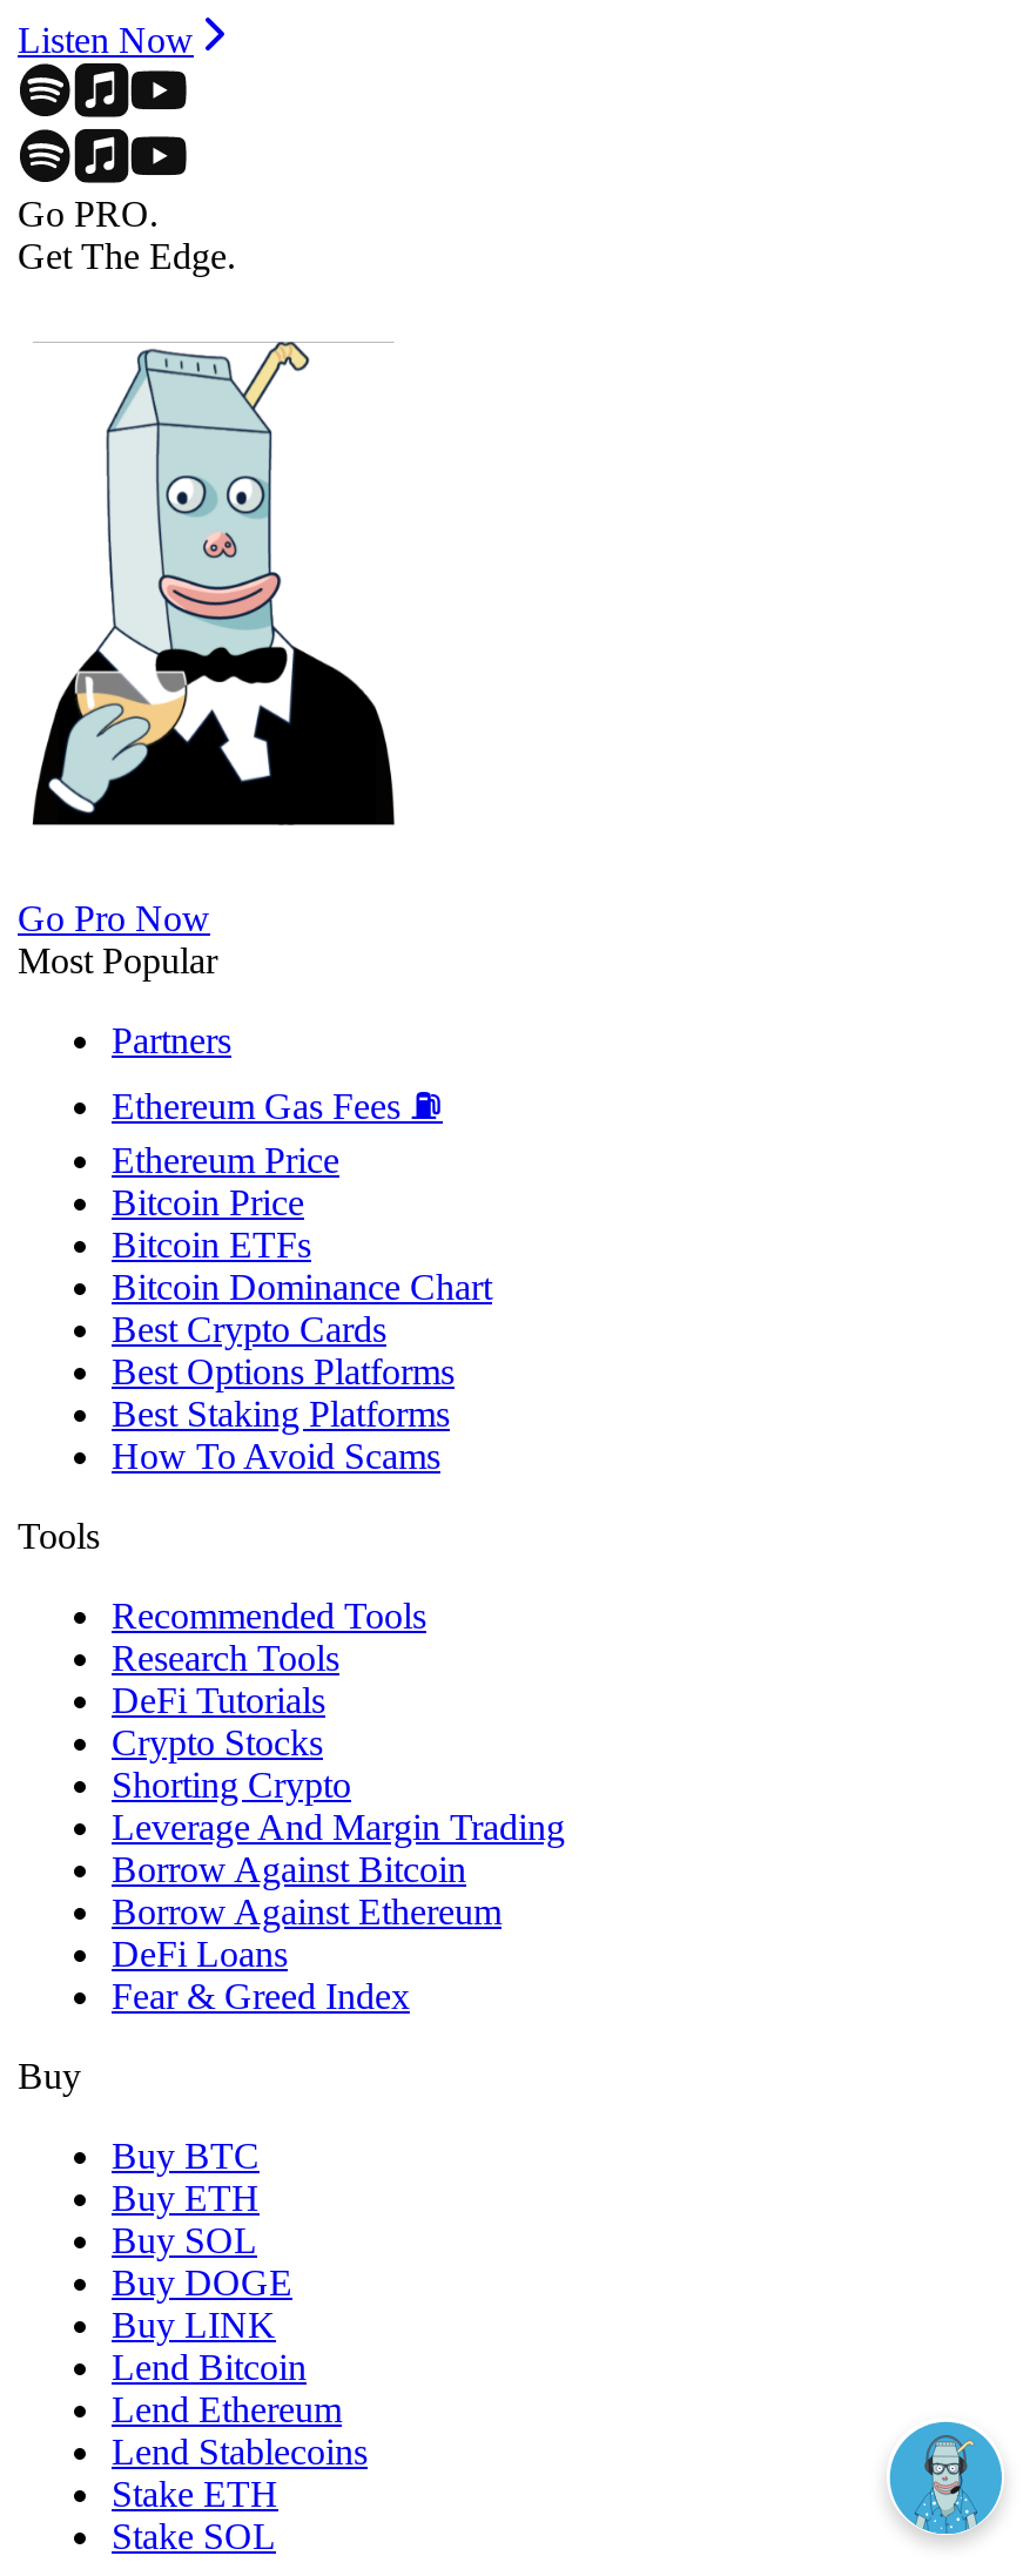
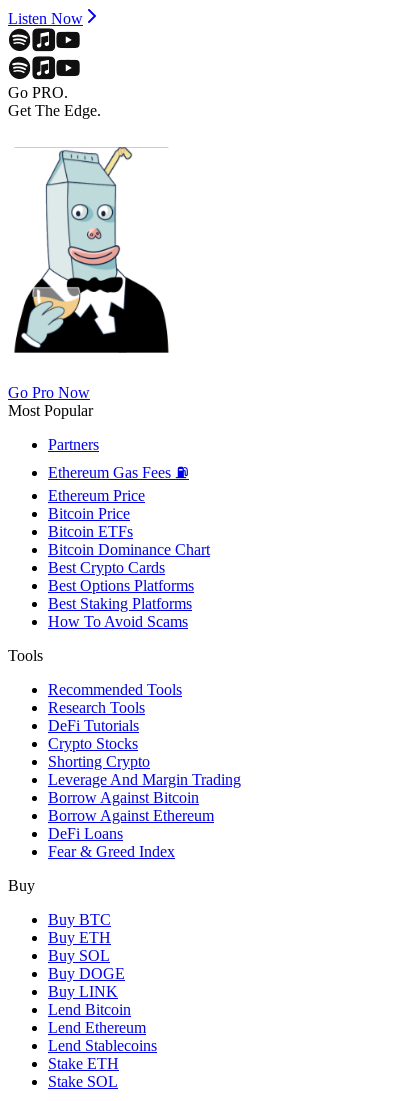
[887,2419,1004,2541] [image] -> none

